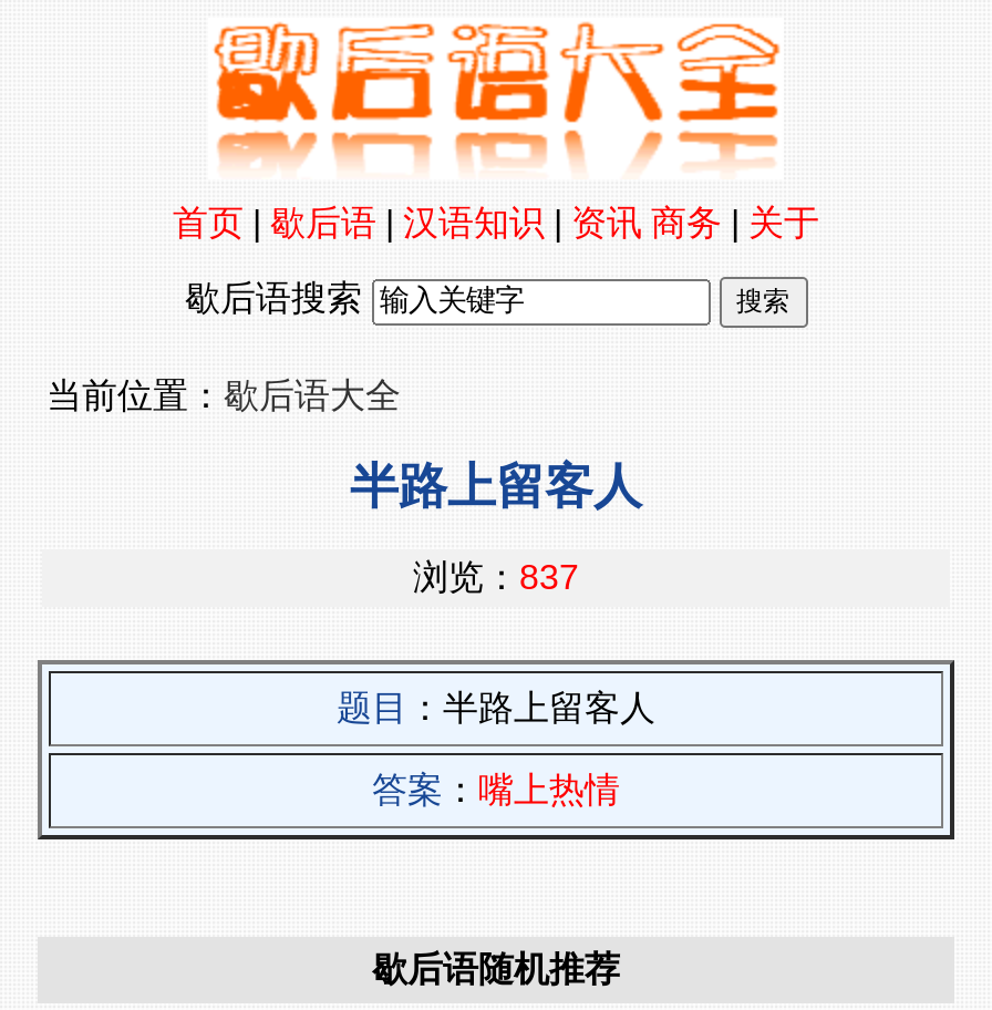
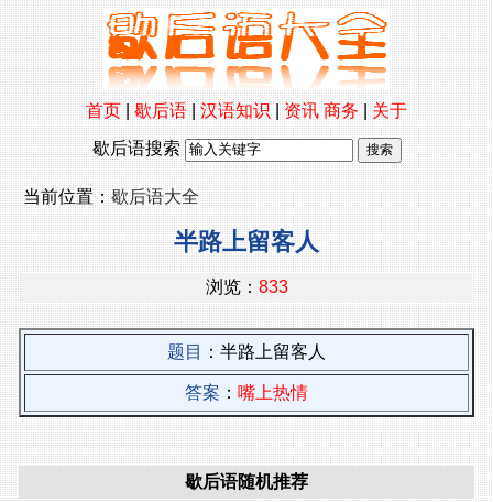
[413,558,579,596] 浏览：837 -> [205,277,288,296] 浏览：833

